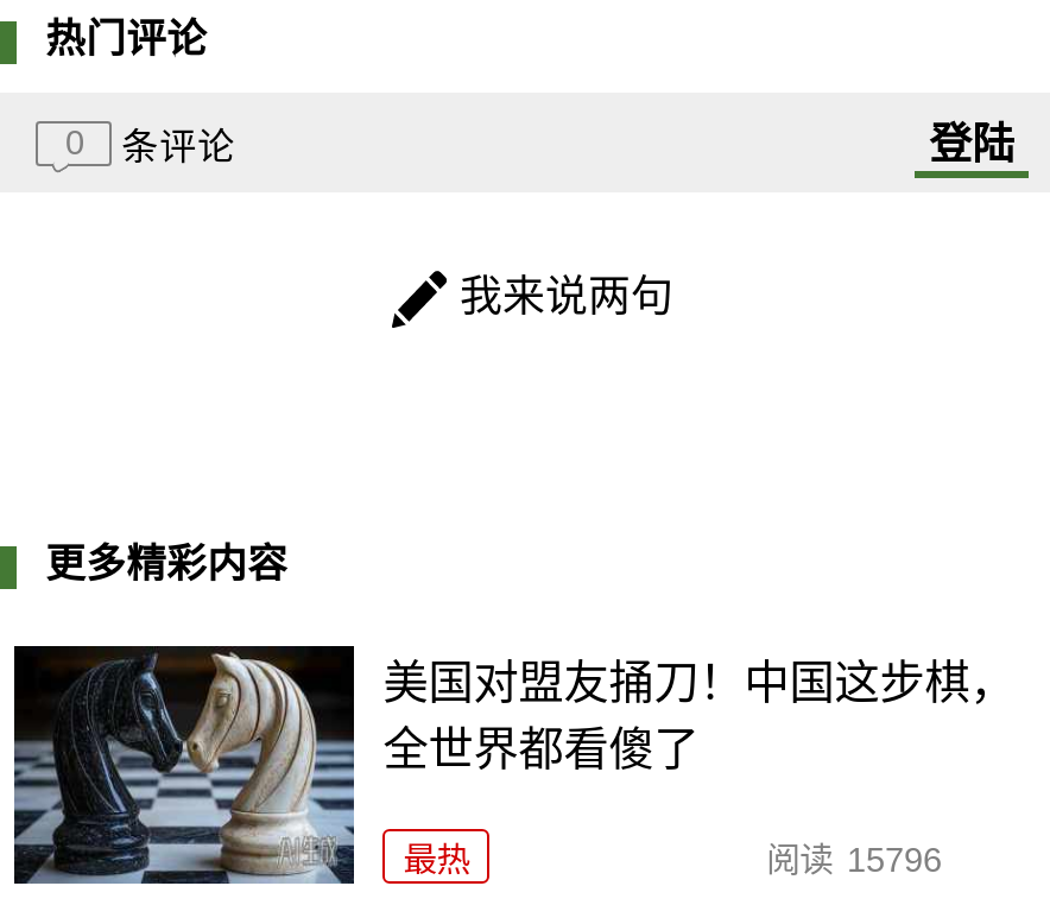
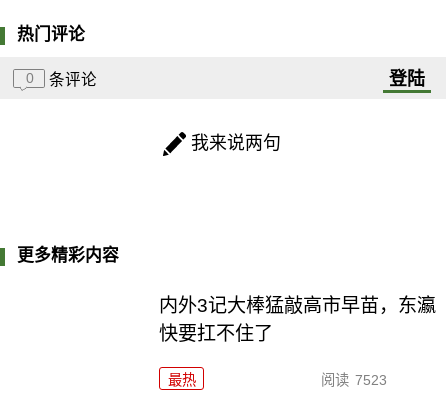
[12,644,356,886] [image] -> none
[383,658,1015,775] 美国对盟友捅刀！中国这步棋， | 全世界都看傻了 -> [159,295,436,344] 内外3记大棒猛敲高市早苗，东瀛 | 快要扛不住了
[766,841,942,879] 阅读 15796 -> [321,372,386,388] 阅读 7523

